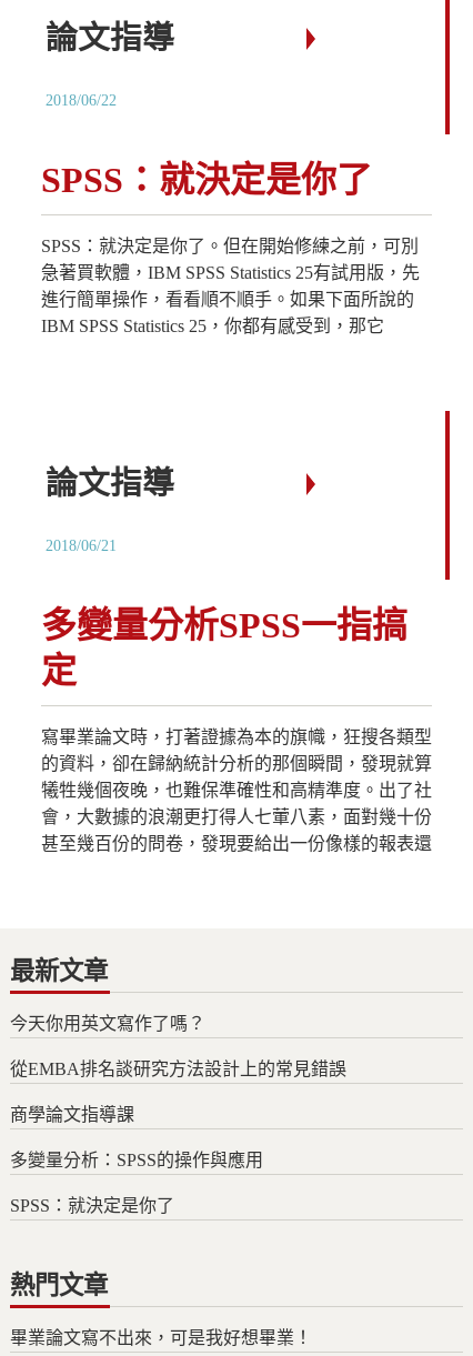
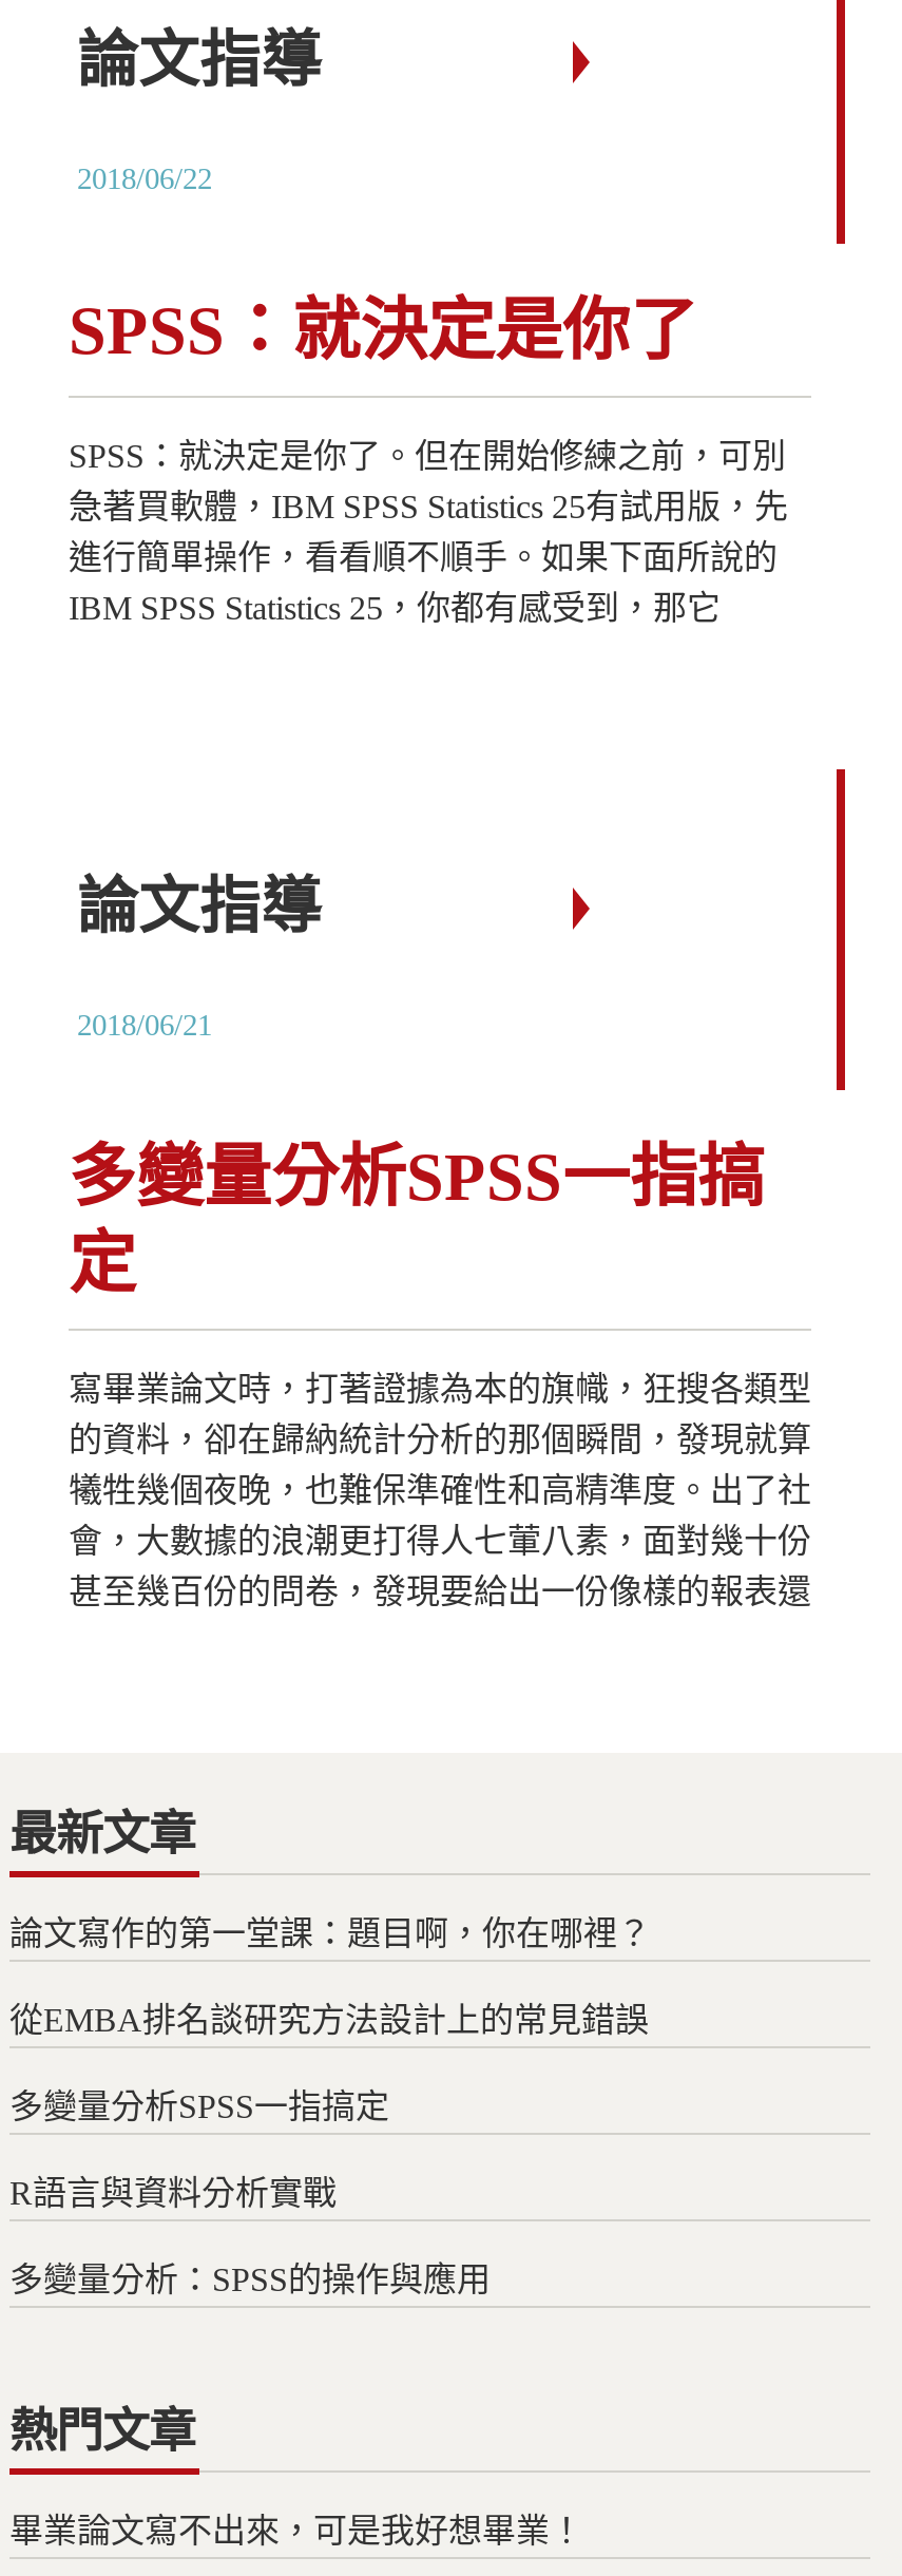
[10,1013,205,1032] 今天你用英文寫作了嗎？ -> [9,1914,651,1950] 論文寫作的第一堂課：題目啊，你在哪裡？
[10,1104,134,1123] 商學論文指導課 -> [9,2087,389,2210] 多變量分析SPSS一指搞定 | R語言與資料分析實戰
moved [10,1150,263,1169] -> [9,2260,491,2296]: 多變量分析：SPSS的操作與應用
[10,1196,174,1214] SPSS：就決定是你了 -> none

